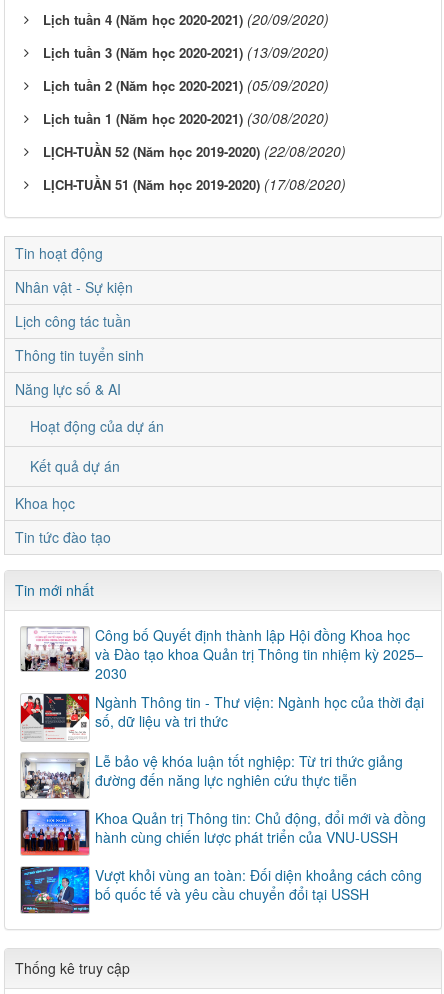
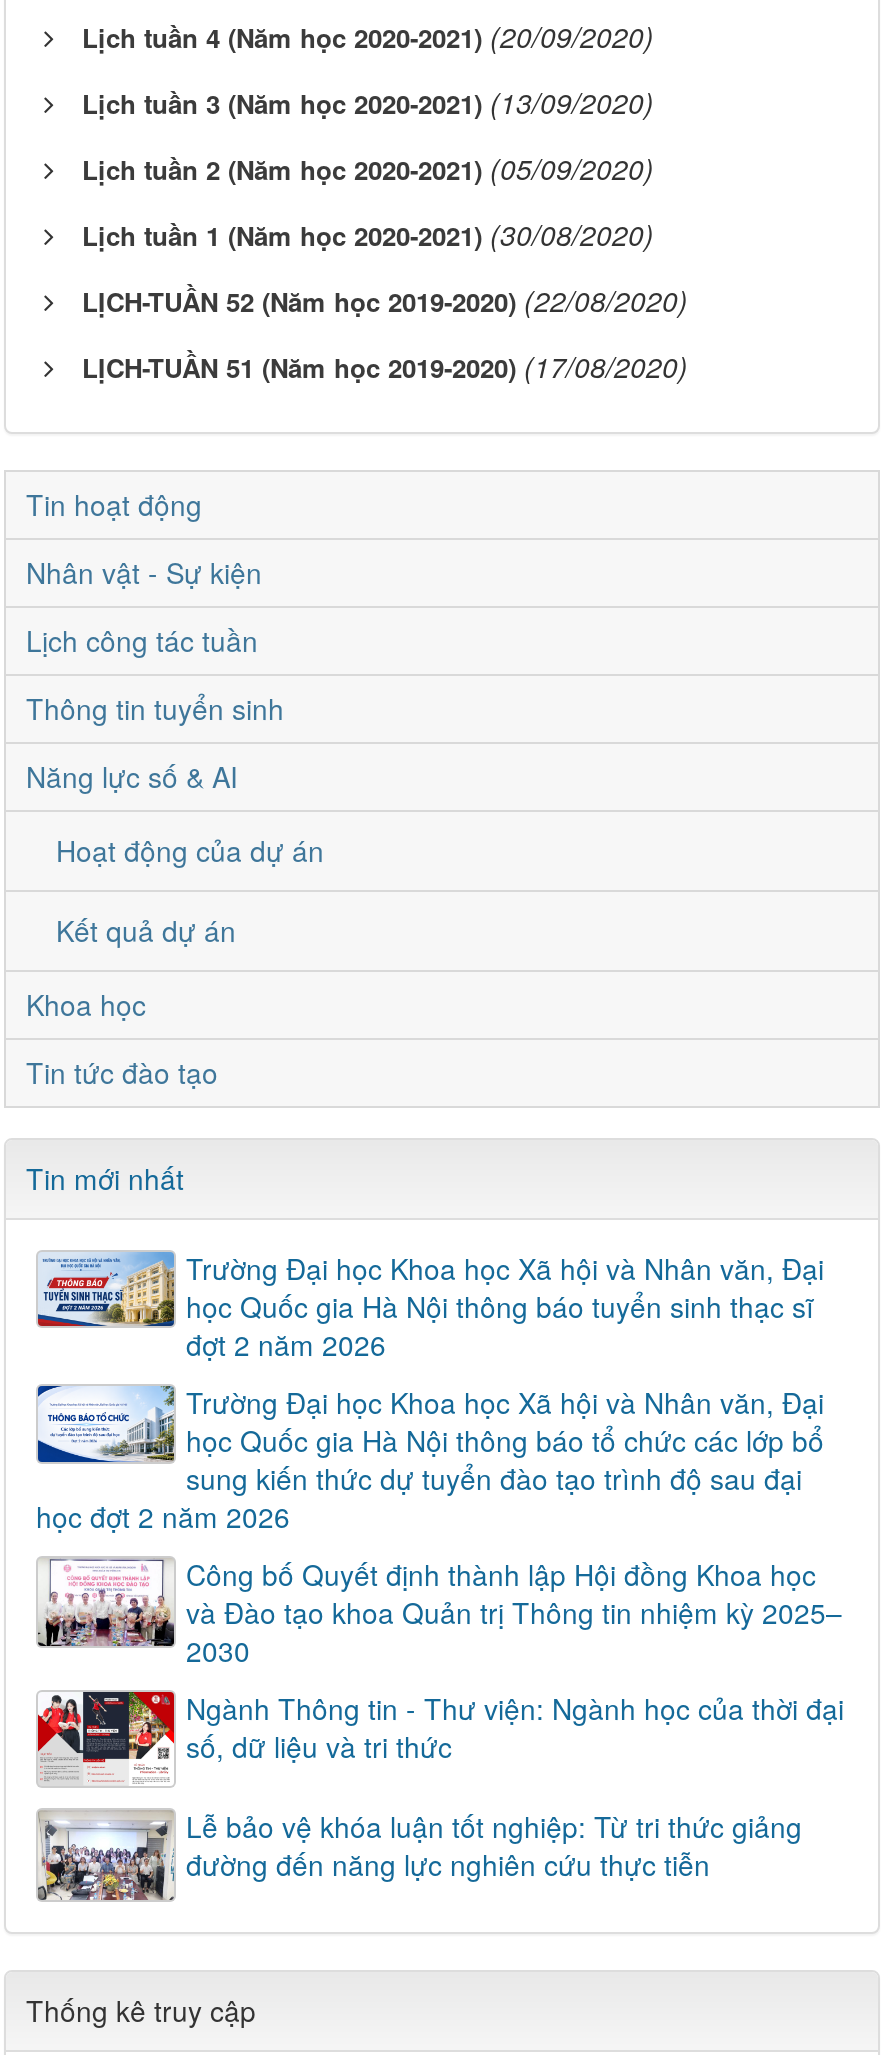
none -> [36,1248,824,1536] [image] | Trường Đại học Khoa học Xã hội và Nhân văn, Đại | học Quốc gia Hà Nội thông báo tuyển sinh thạc sĩ | đợt 2 năm 2026 | Trường Đại học Khoa học Xã hội và Nhân văn, Đại | học Quốc gia Hà Nội thông báo tổ chức các lớp bổ | sung kiến thức dự tuyển đào tạo trình độ sau đại | học đợt 2 năm 2026
none -> [36,1382,158,1480] [image]
moved [20,625,424,790] -> [36,1554,844,1884]: [image] | Công bố Quyết định thành lập Hội đồng Khoa học | và Đào tạo khoa Quản trị Thông tin nhiệm kỳ 2025– | 2030 | Ngành Thông tin - Thư viện: Ngành học của thời đại | số, dữ liệu và tri thức | Lễ bảo vệ khóa luận tốt nghiệp: Từ tri thức giảng | đường đến năng lực nghiên cứu thực tiễn
[20,808,426,904] [image] | Khoa Quản trị Thông tin: Chủ động, đổi mới và đồng | hành cùng chiến lược phát triển của VNU-USSH | Vượt khỏi vùng an toàn: Đối diện khoảng cách công | bố quốc tế và yêu cầu chuyển đổi tại USSH -> none
[20,866,88,914] [image] -> none

